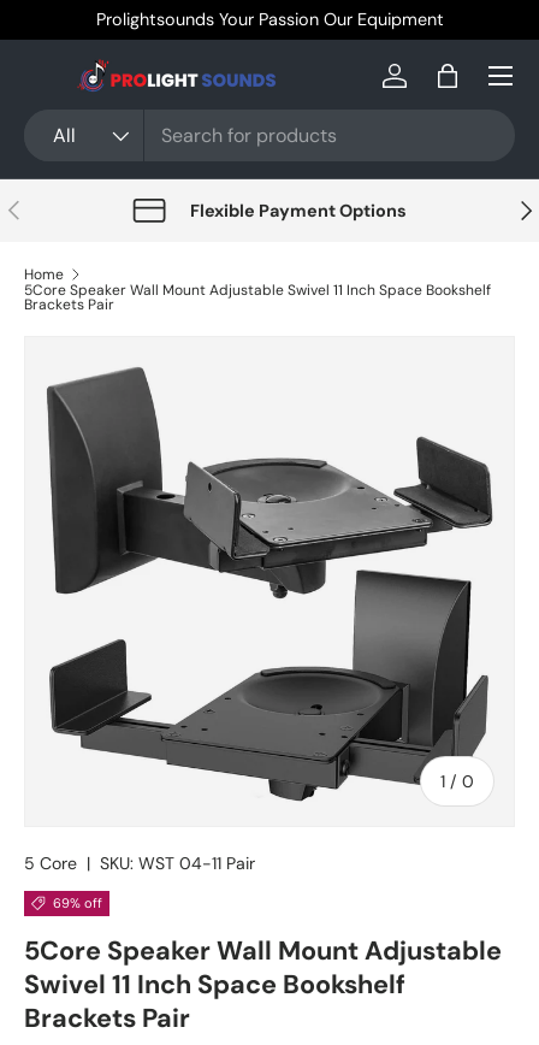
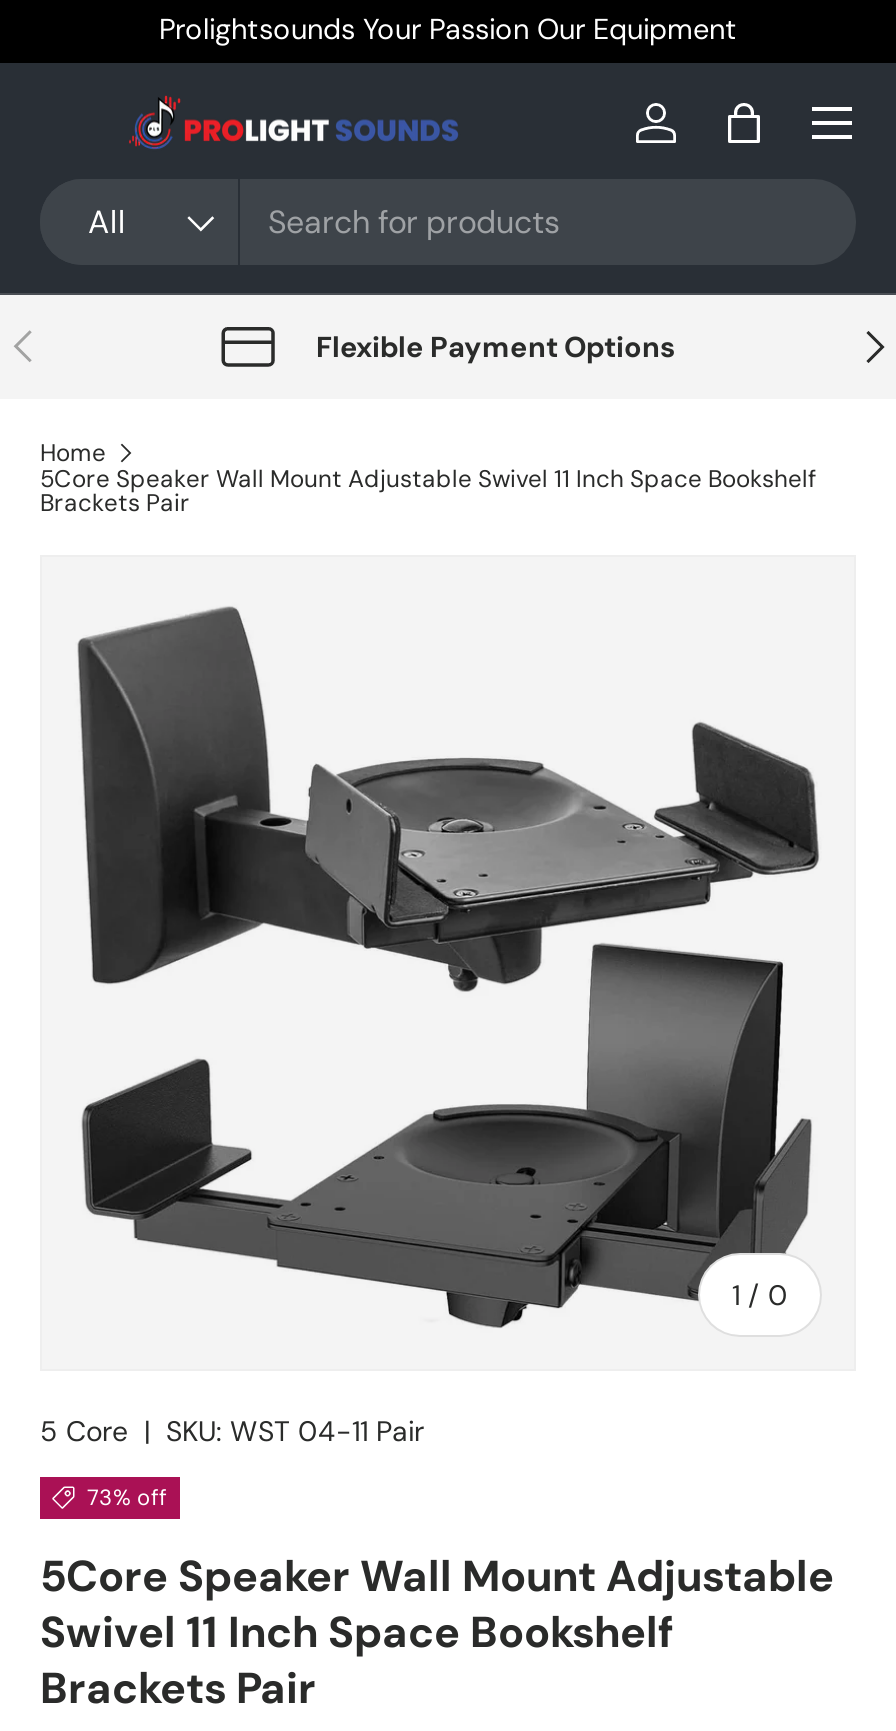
[52,895,102,912] 69% off -> [87,1484,167,1512] 73% off

